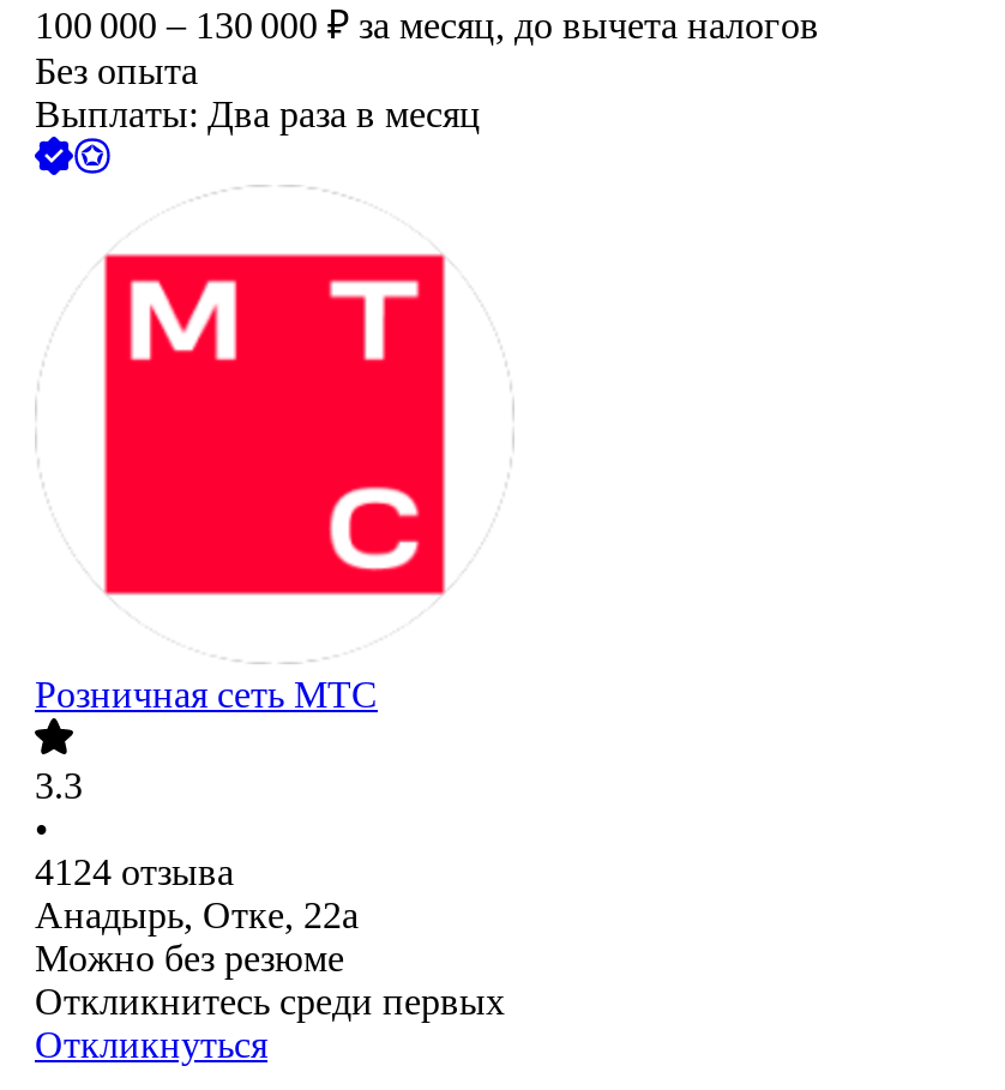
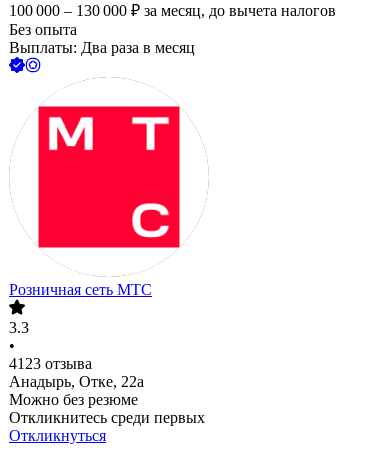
[35,852,234,893] 4124 отзыва -> [9,355,92,372] 4123 отзыва

